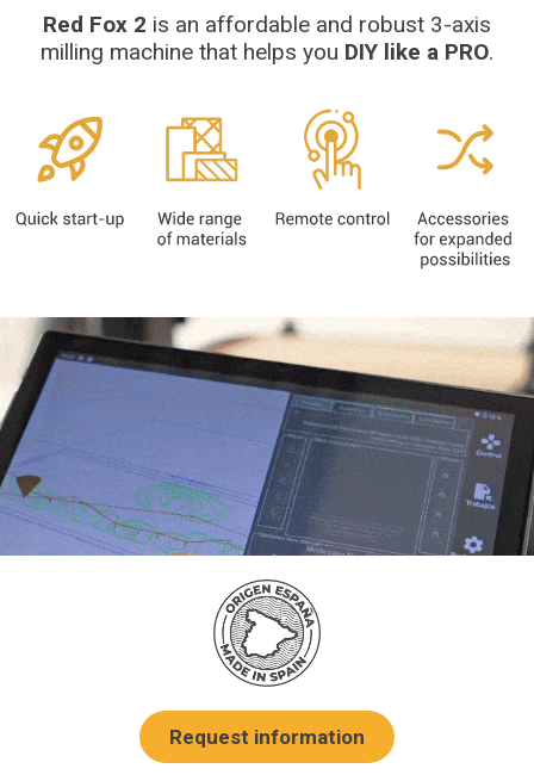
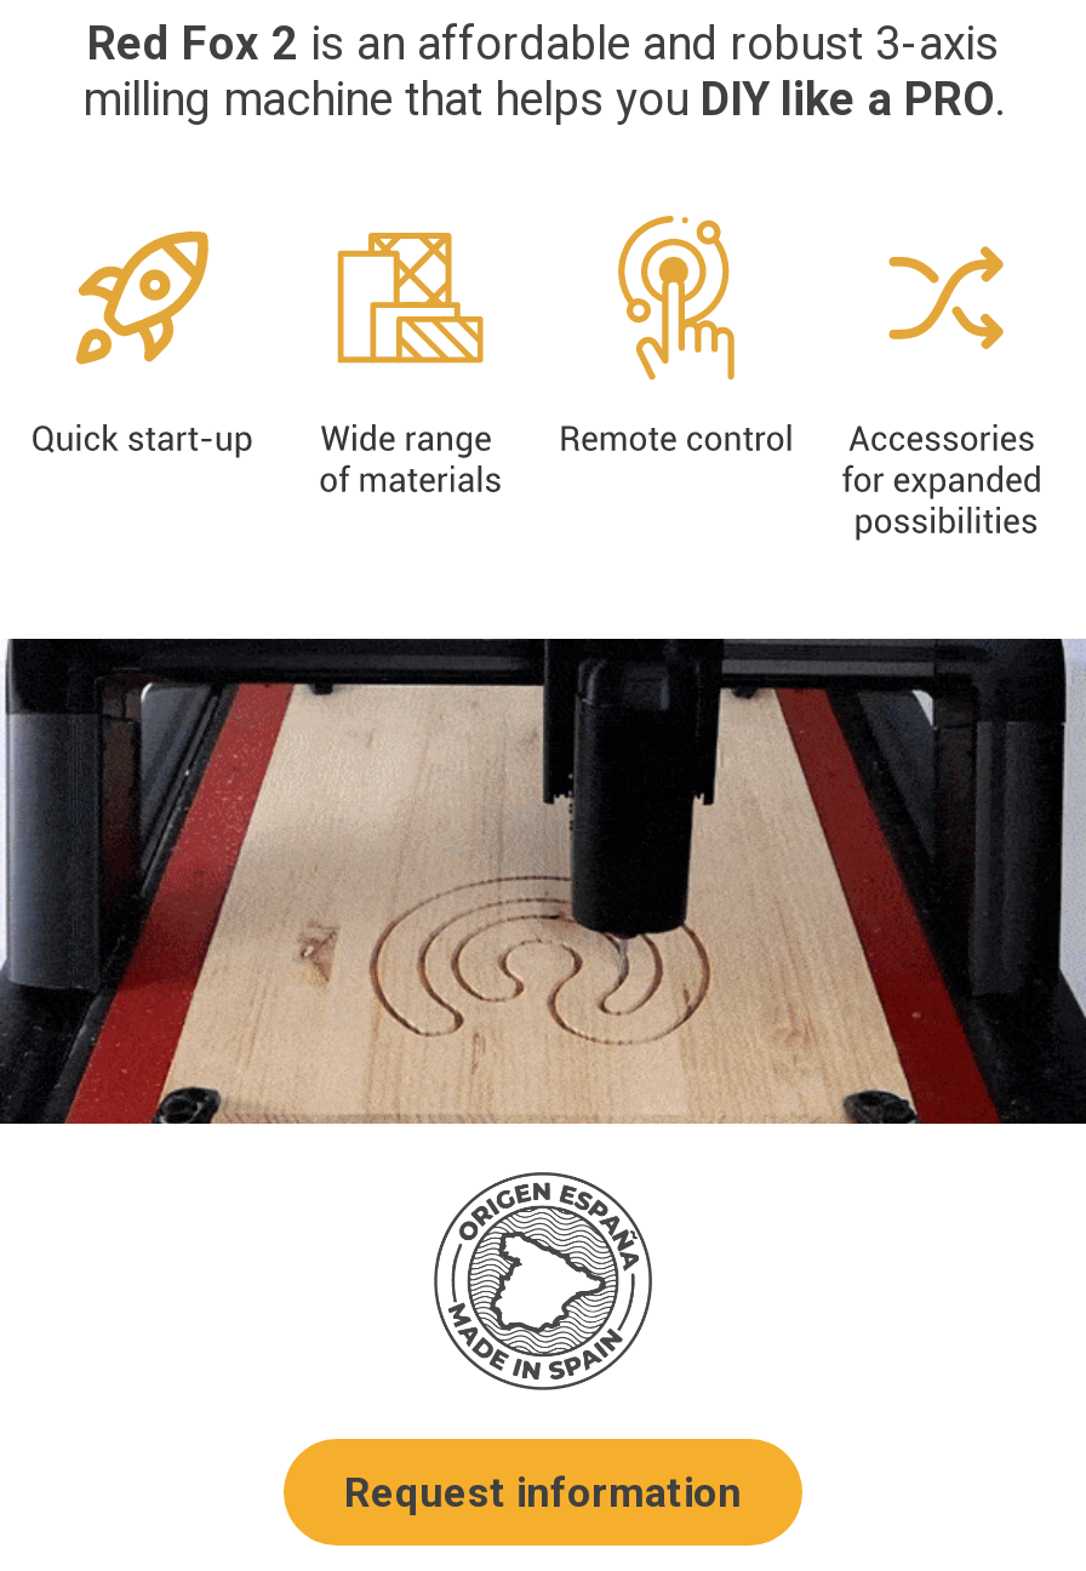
[4,316,530,557] [image] -> [7,636,1079,1126] [image]

